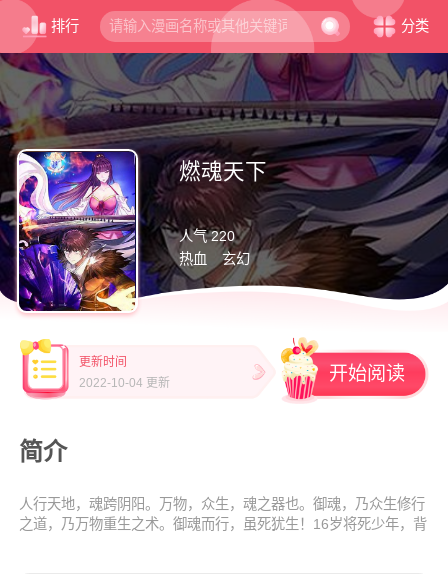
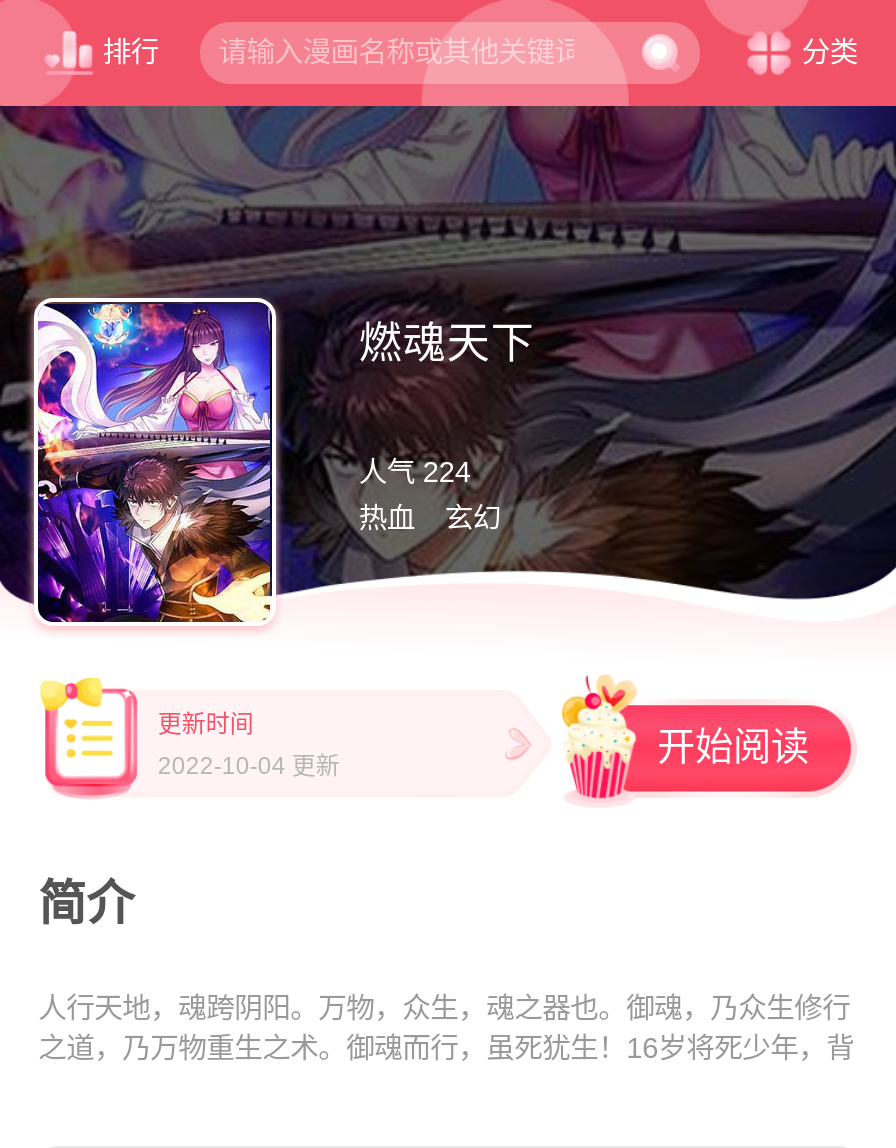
[179,228,235,244] 人气 220 -> [359,456,471,488] 人气 224

